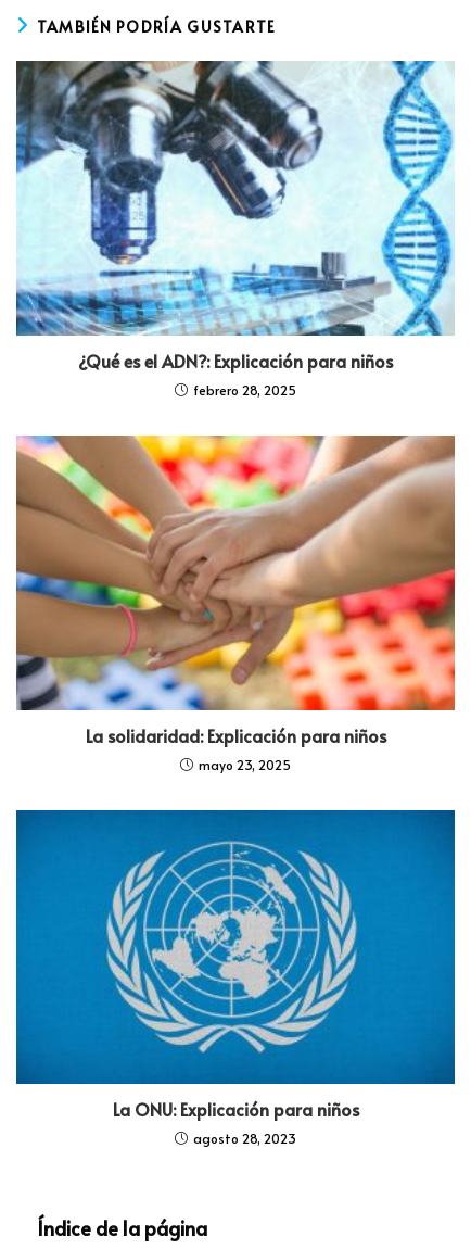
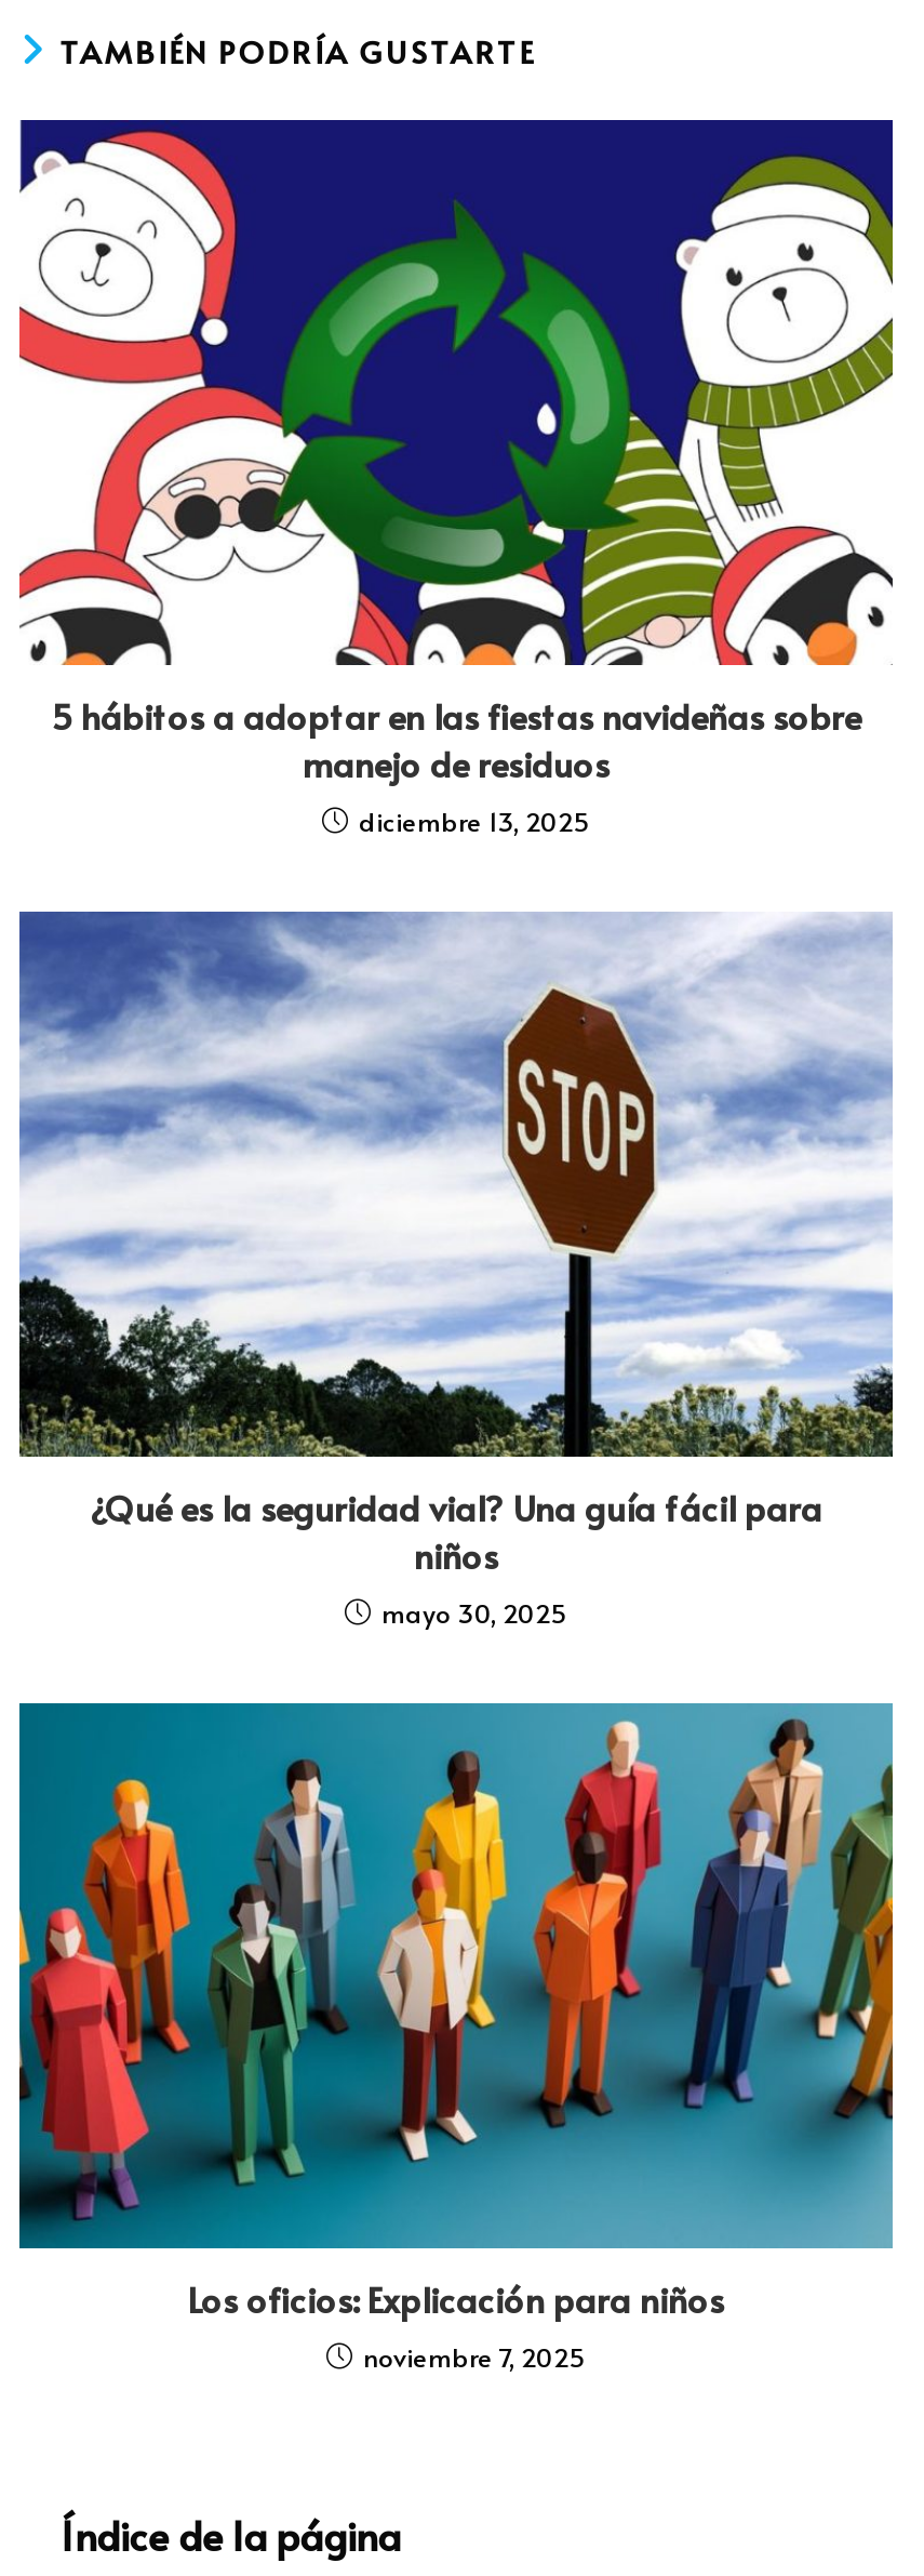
[15,60,455,398] [image] | ¿Qué es el ADN?: Explicación para niños | febrero 28, 2025 -> [17,118,895,839] [image] | 5 hábitos a adoptar en las fiestas navideñas sobre | manejo de residuos | diciembre 13, 2025
[15,434,456,773] [image] | La solidaridad: Explicación para niños | mayo 23, 2025 -> [17,909,895,1630] [image] | ¿Qué es la seguridad vial? Una guía fácil para | niños | mayo 30, 2025
[15,810,456,1147] [image] | La ONU: Explicación para niños | agosto 28, 2023 -> [17,1703,895,2374] [image] | Los oficios: Explicación para niños | noviembre 7, 2025

